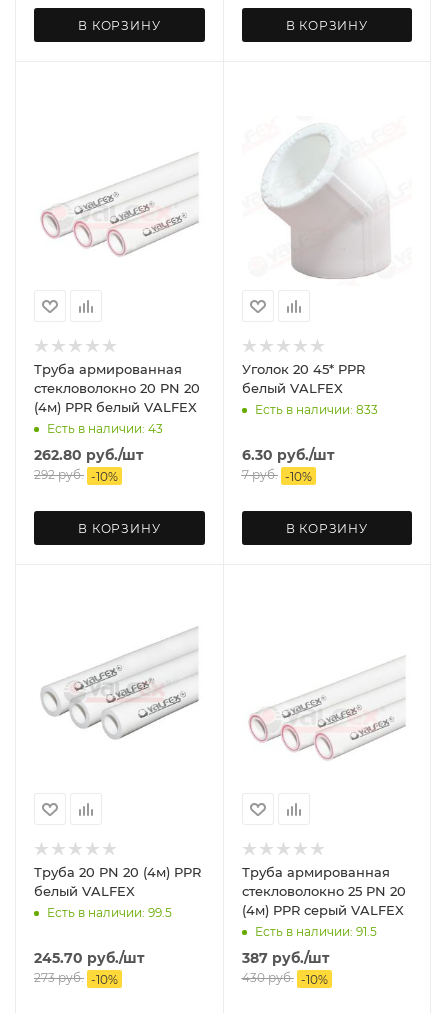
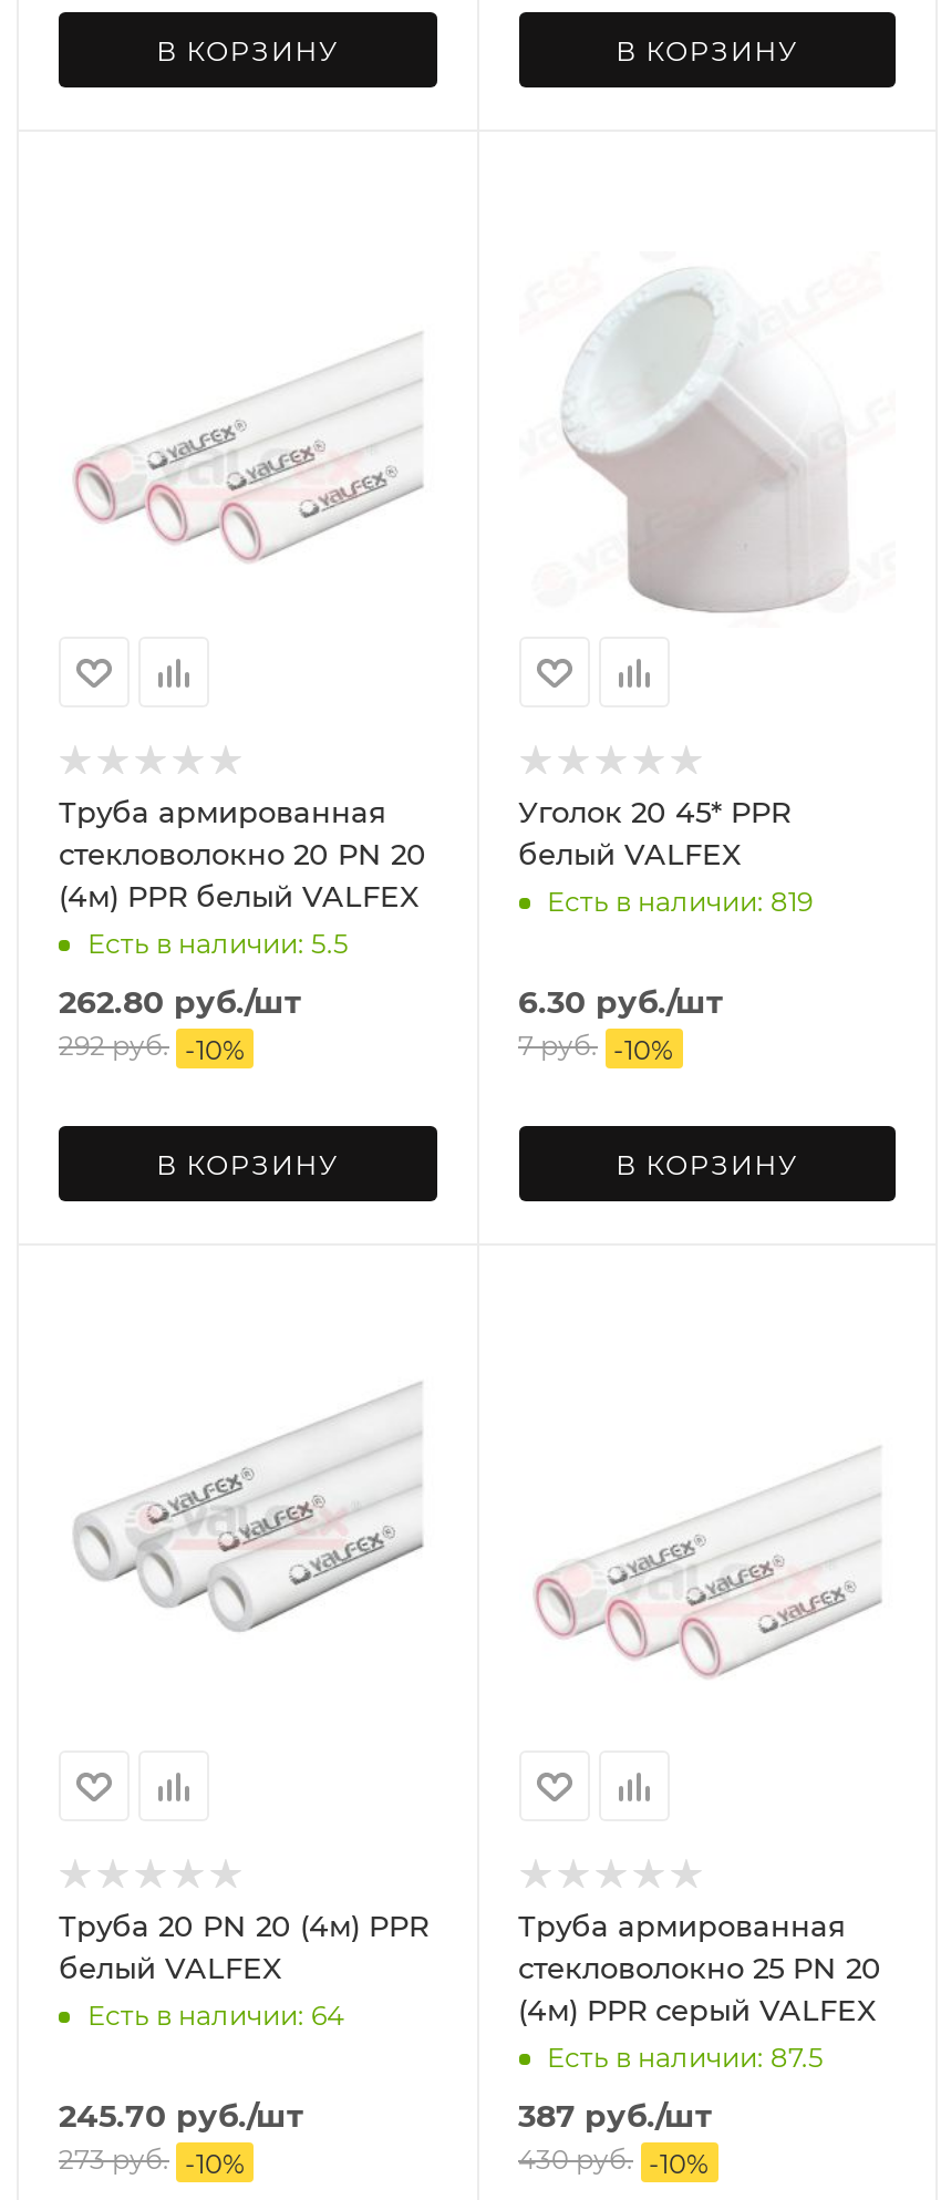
[254,402,377,417] Есть в наличии: 833 -> [547,885,813,919] Есть в наличии: 819
[47,421,163,436] Есть в наличии: 43 -> [87,927,349,961] Есть в наличии: 5.5
[47,905,172,920] Есть в наличии: 99.5 -> [87,1999,344,2033] Есть в наличии: 64
[254,924,376,939] Есть в наличии: 91.5 -> [547,2041,824,2075] Есть в наличии: 87.5

